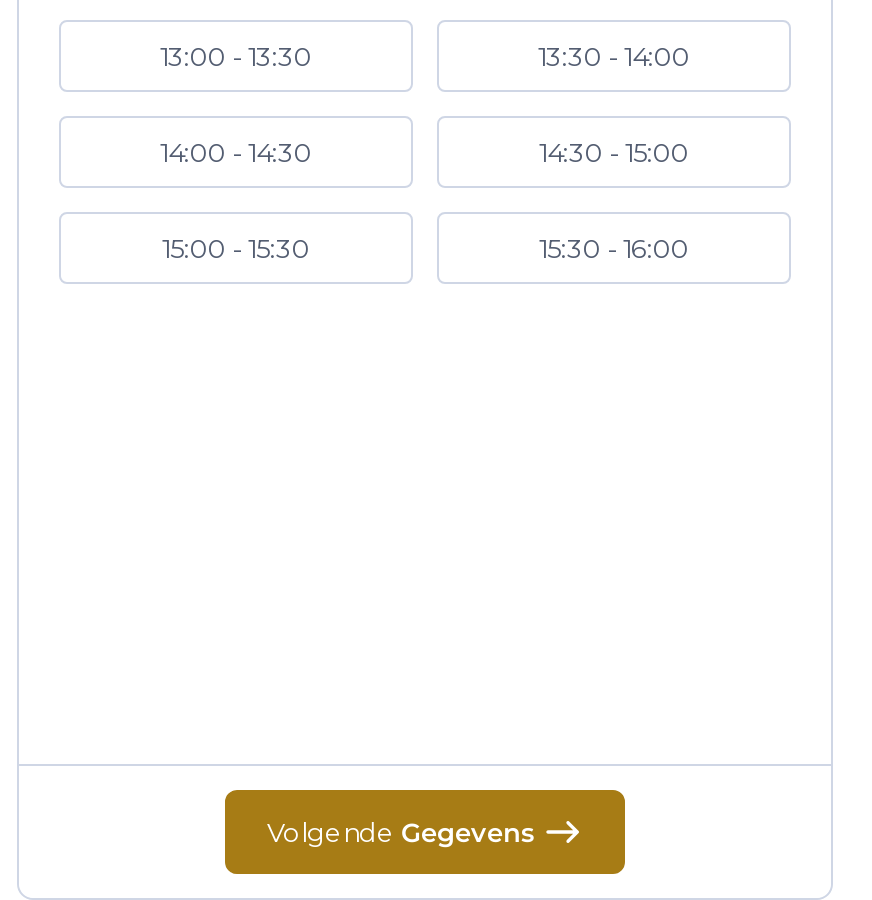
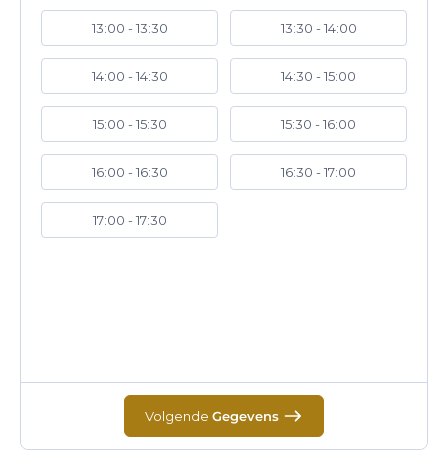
none -> [91,164,356,228] 16:00 - 16:30 | 16:30 - 17:00 | 17:00 - 17:30

